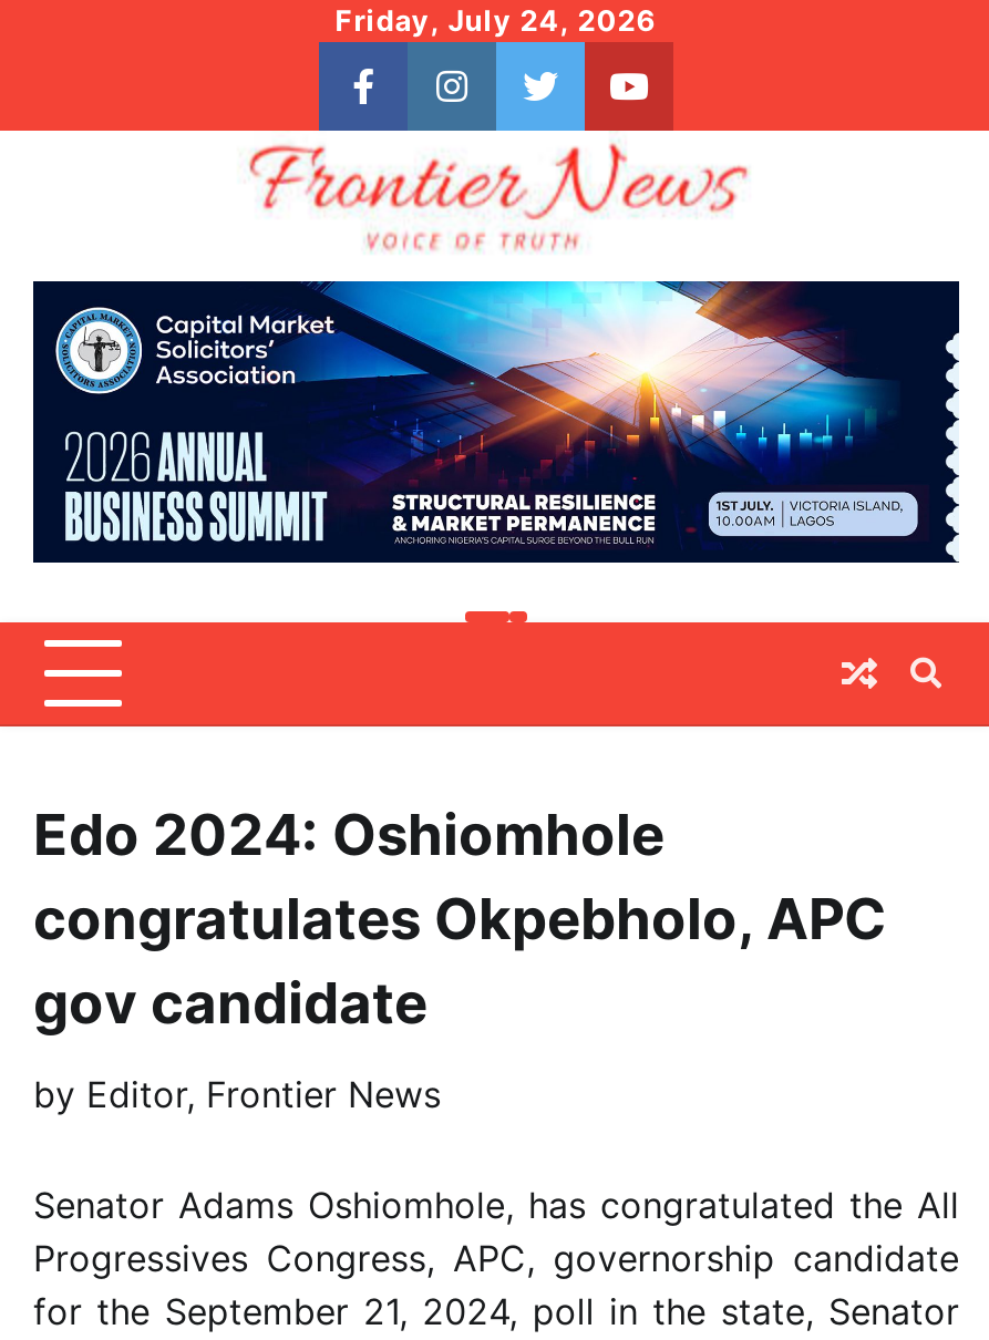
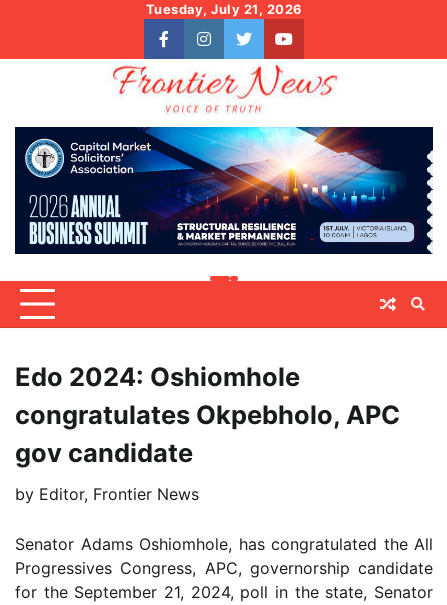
[335,2,657,38] Friday, July 24, 2026 -> [145,1,302,17] Tuesday, July 21, 2026

